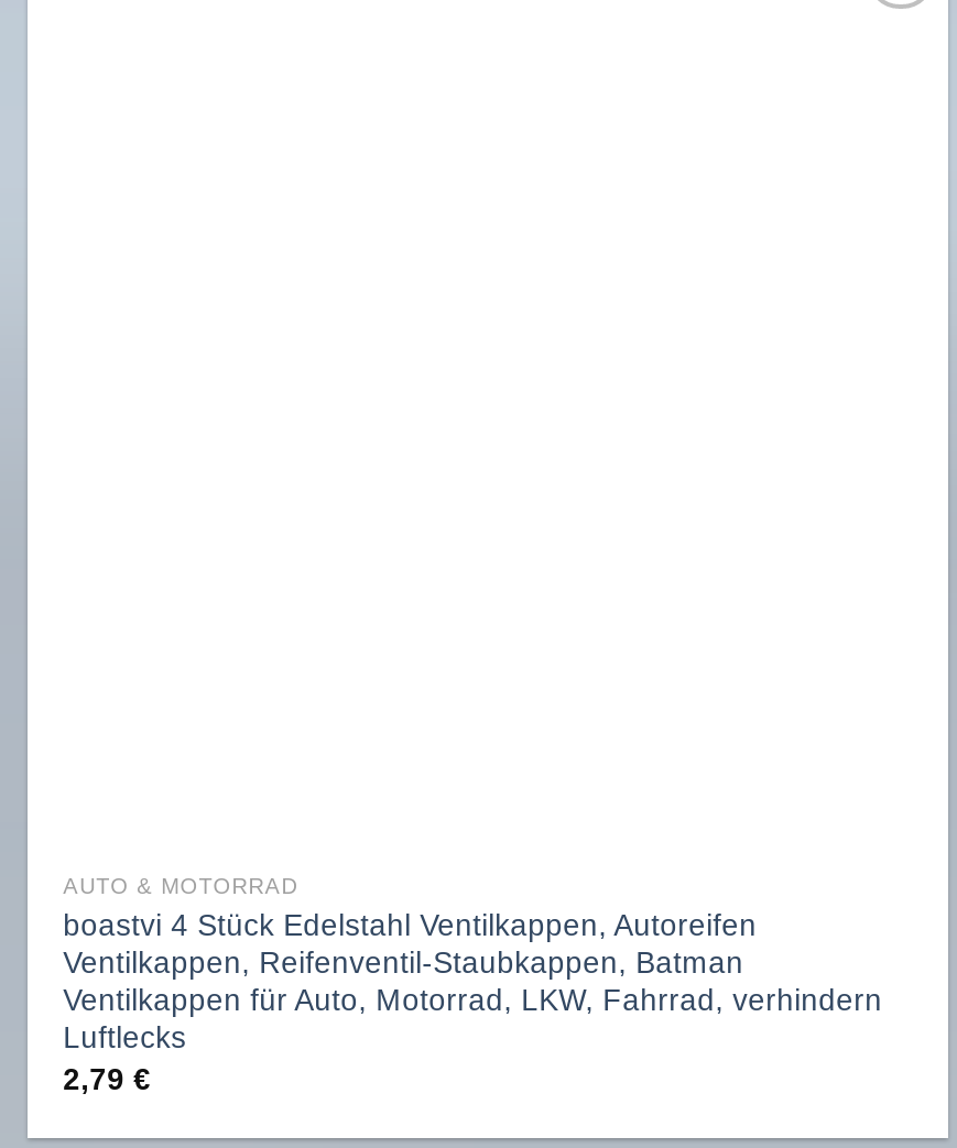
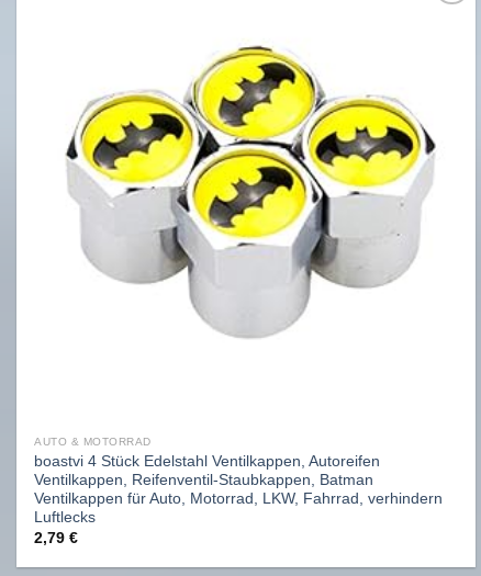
none -> [65,45,436,339] [image]

